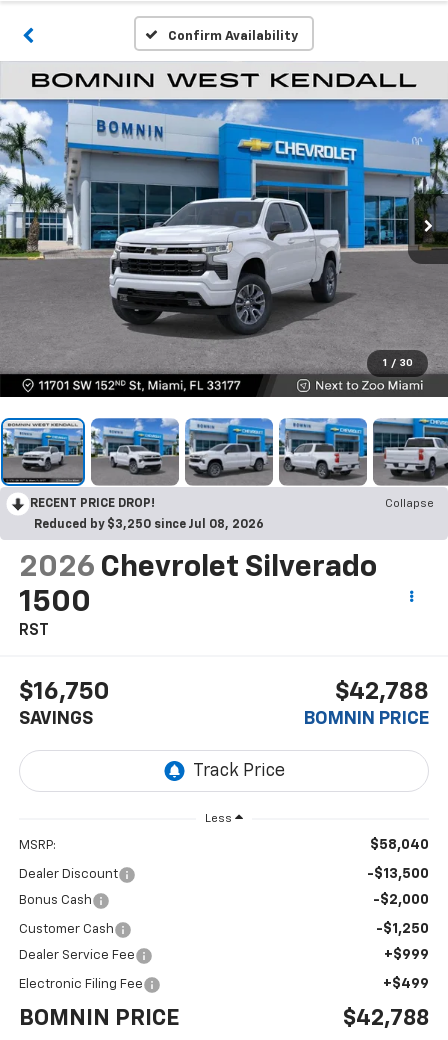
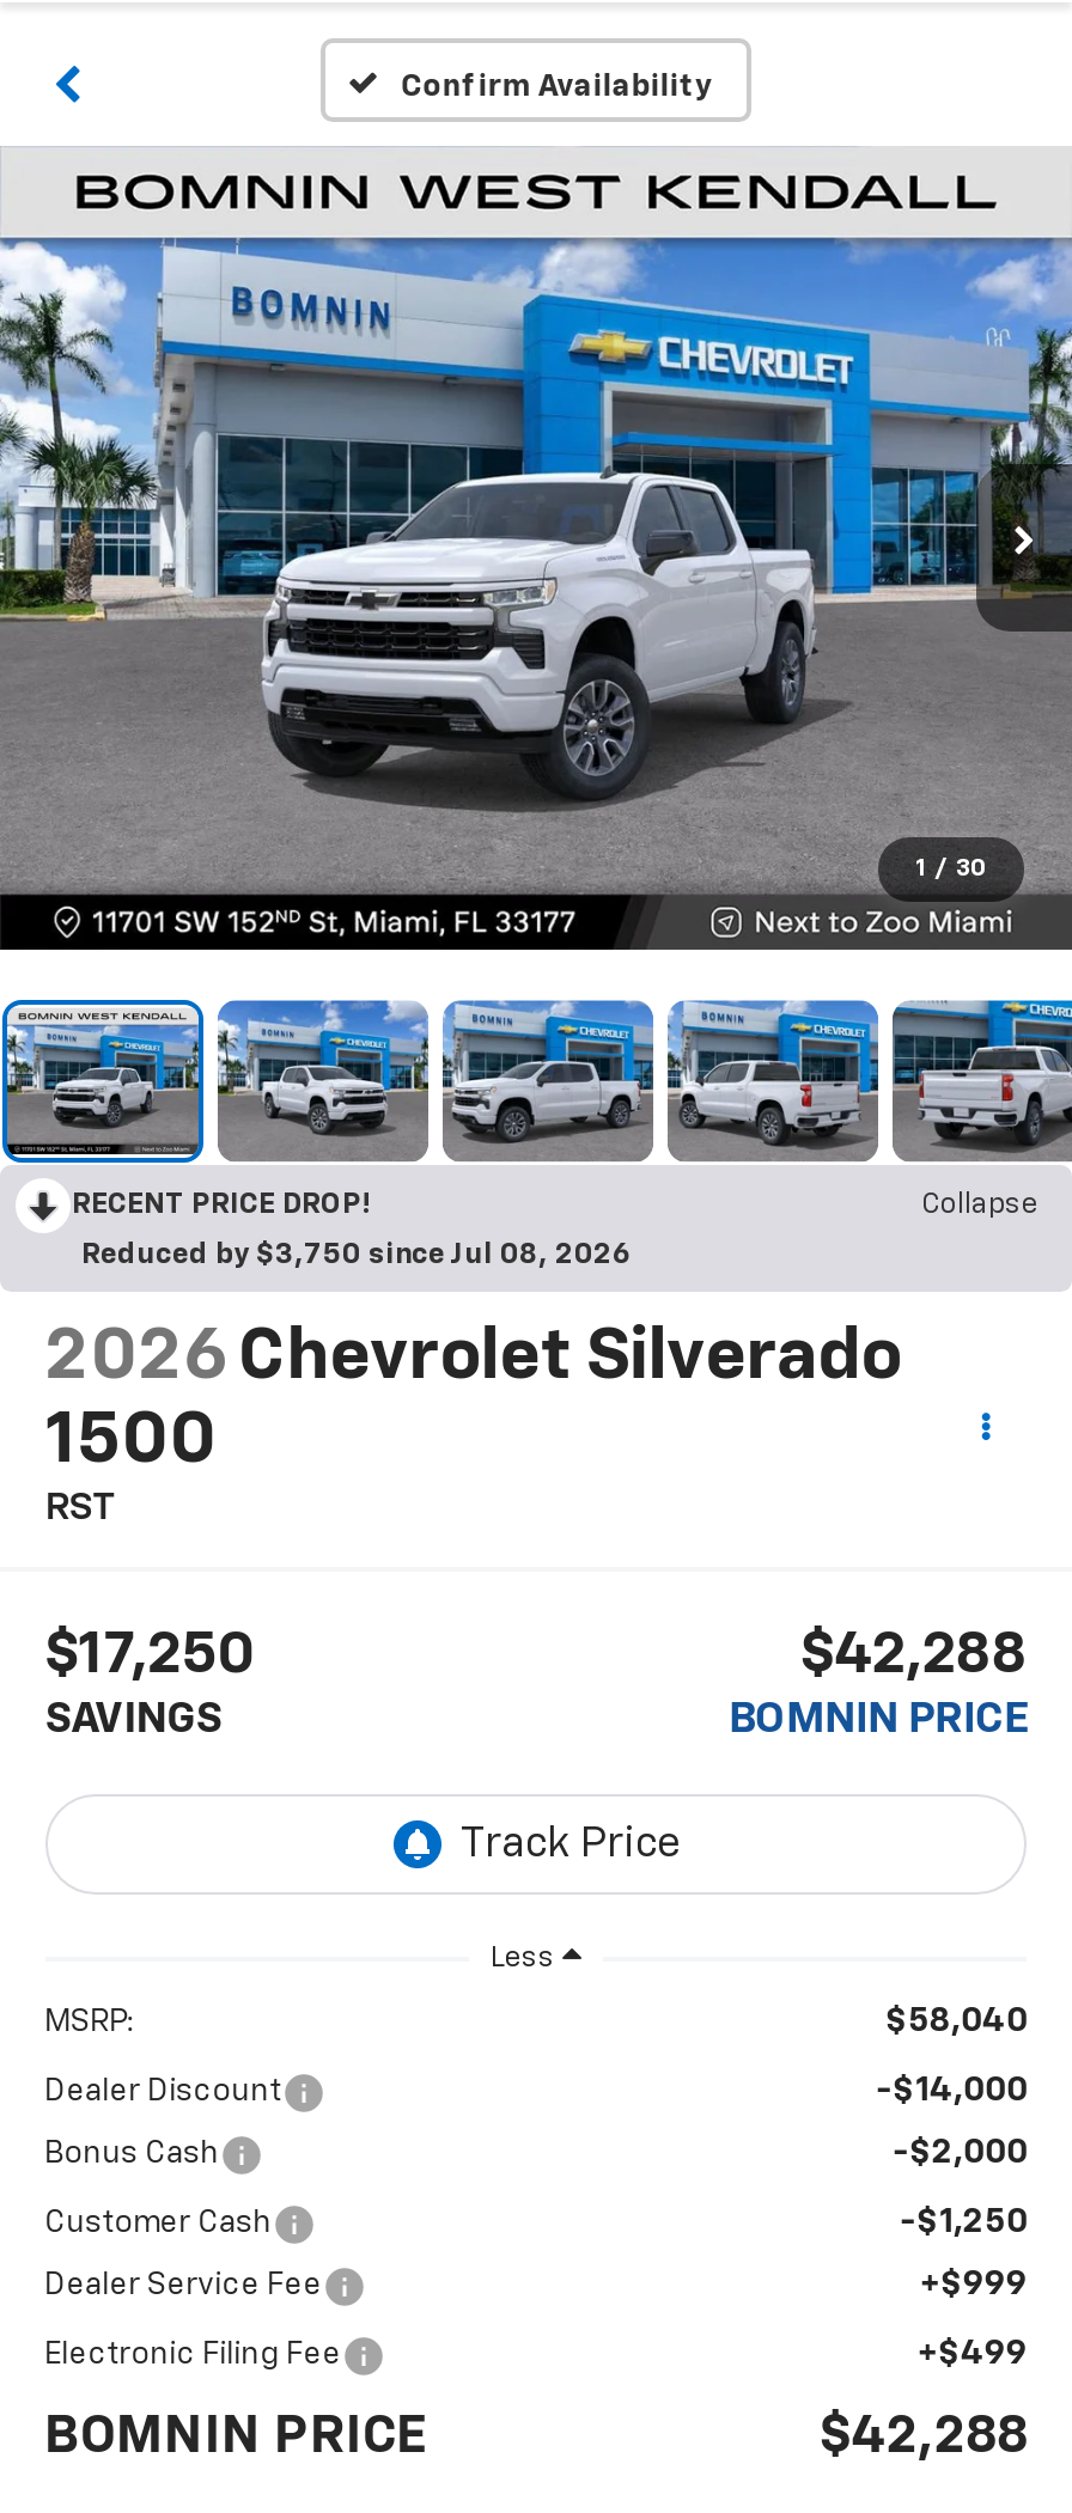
[34,519,264,531] Reduced by $3,250 since Jul 08, 2026 -> [81,1241,632,1270] Reduced by $3,750 since Jul 08, 2026
[19,680,109,704] $16,750 -> [45,1627,253,1685] $17,250
[335,680,429,704] $42,788 -> [800,1627,1027,1685] $42,288
[367,867,429,881] -$13,500 -> [877,2074,1027,2108] -$14,000
[343,1008,429,1030] $42,788 -> [819,2412,1027,2464] $42,288

